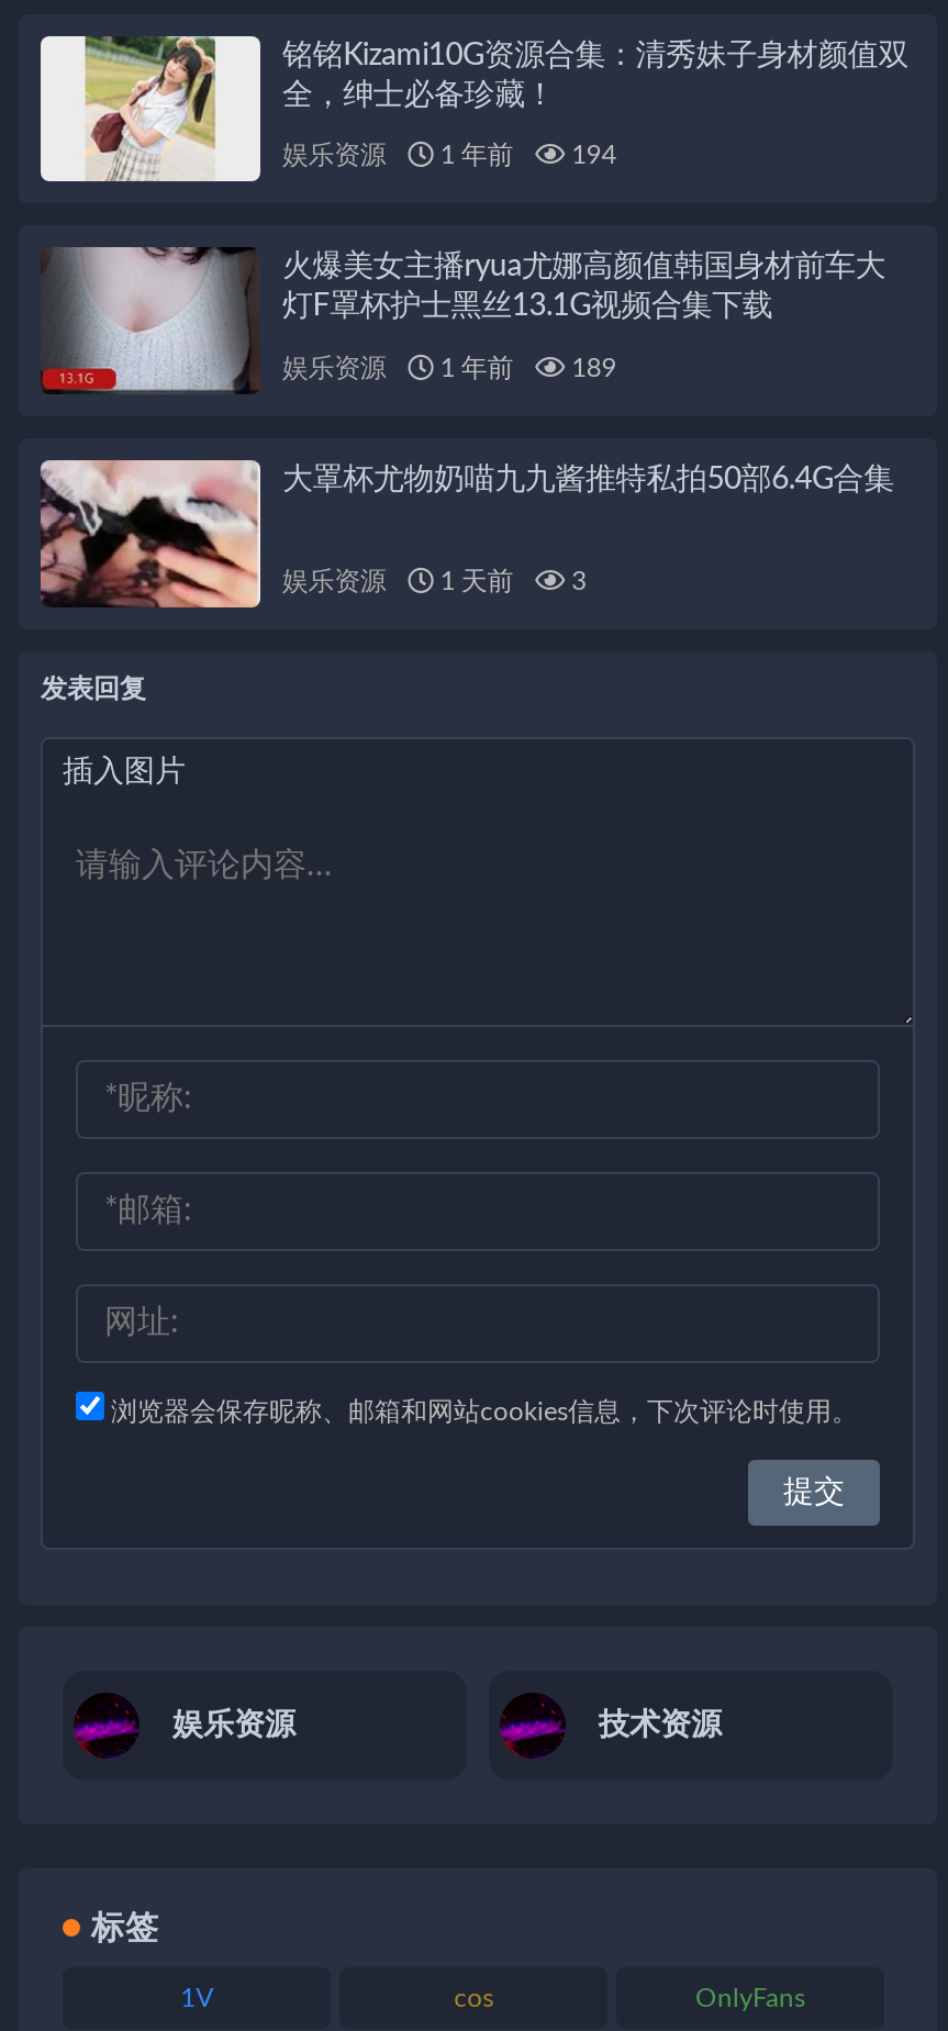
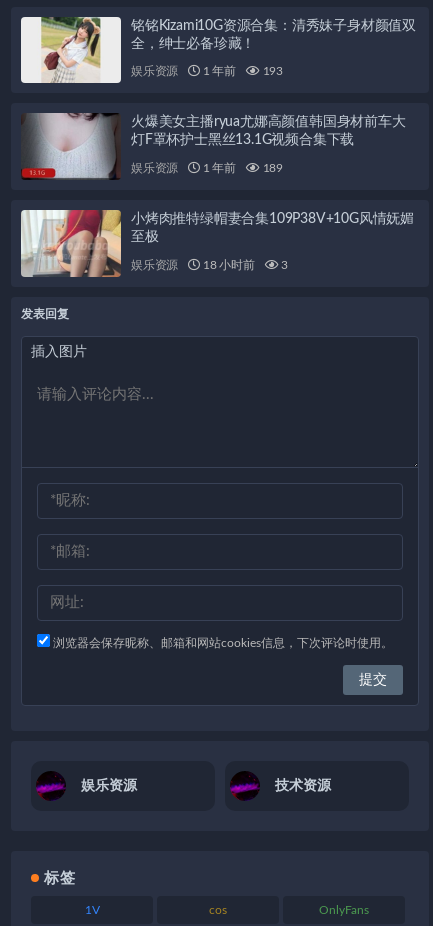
[282,142,616,169] 娱乐资源 1 年前 194 -> [131,65,283,77] 娱乐资源 1 年前 193
[38,458,894,610] [image] | 大罩杯尤物奶喵九九酱推特私拍50部6.4G合集 -> [20,209,414,278] [image] | 小烤肉推特绿帽妻合集109P38V+10G风情妩媚 | 至极
[282,567,586,593] 娱乐资源 1 天前 3 -> [131,259,288,271] 娱乐资源 18 小时前 3

